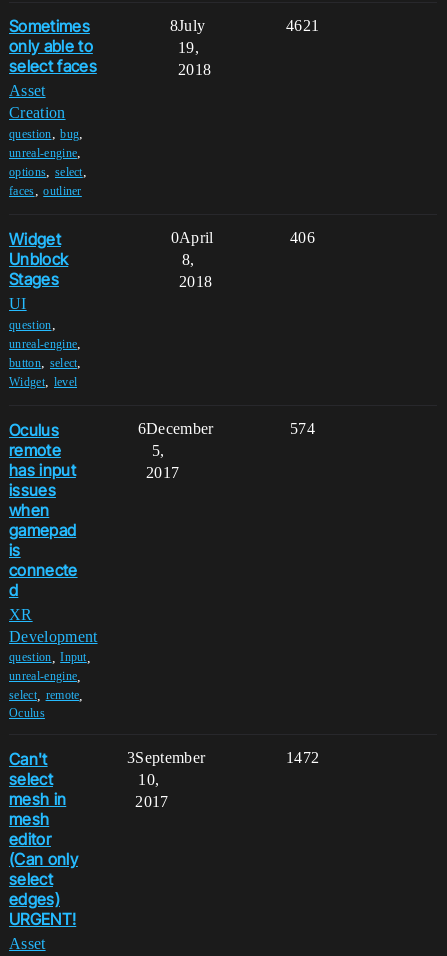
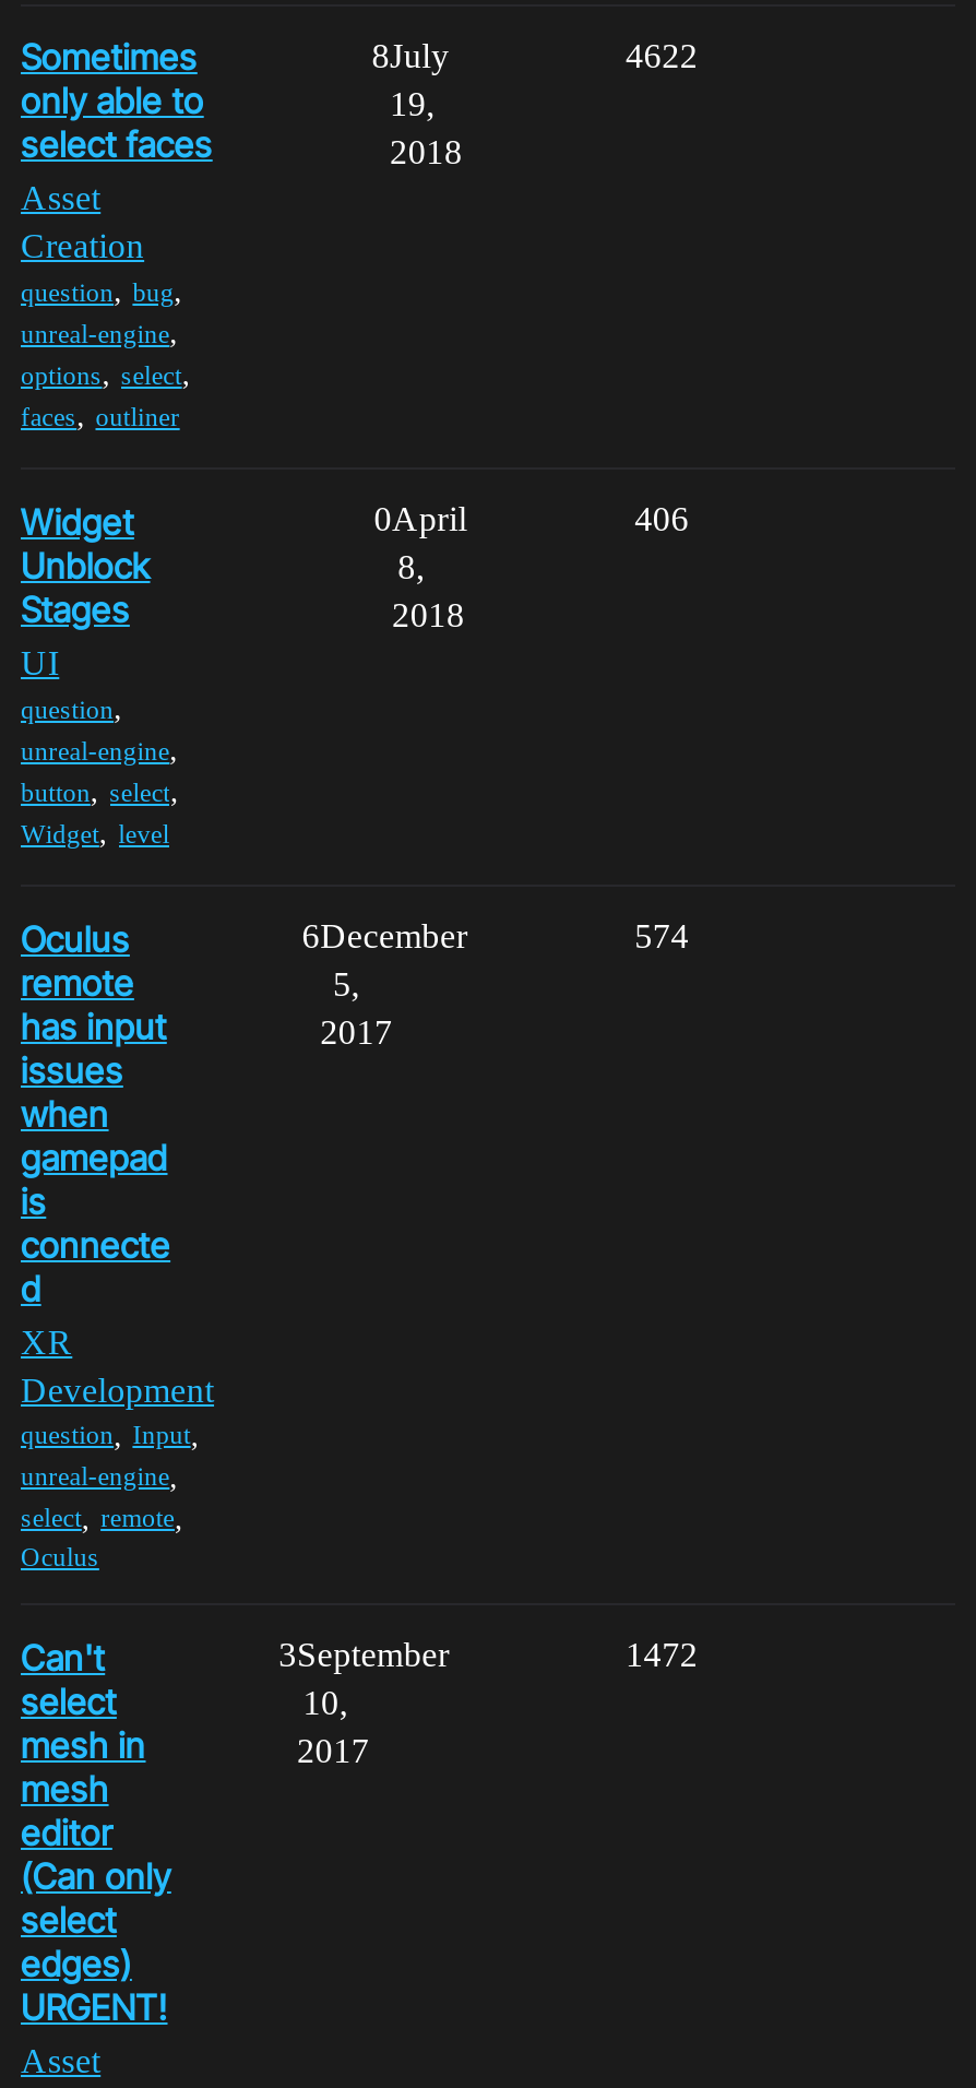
[286,17,319,34] 4621 -> [626,36,698,74] 4622

